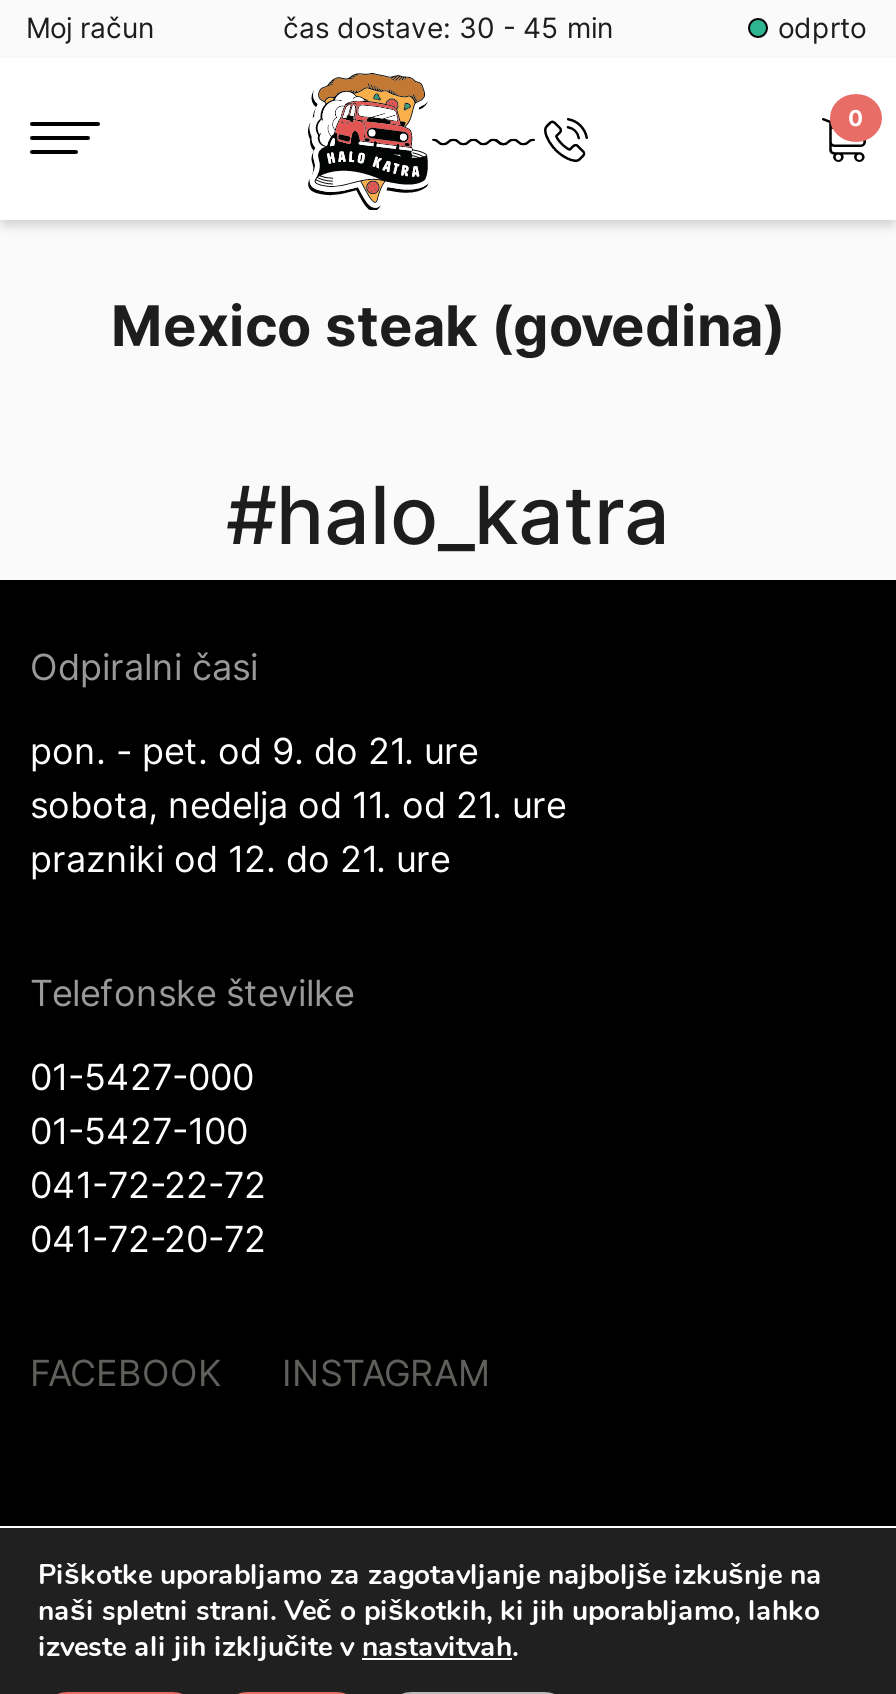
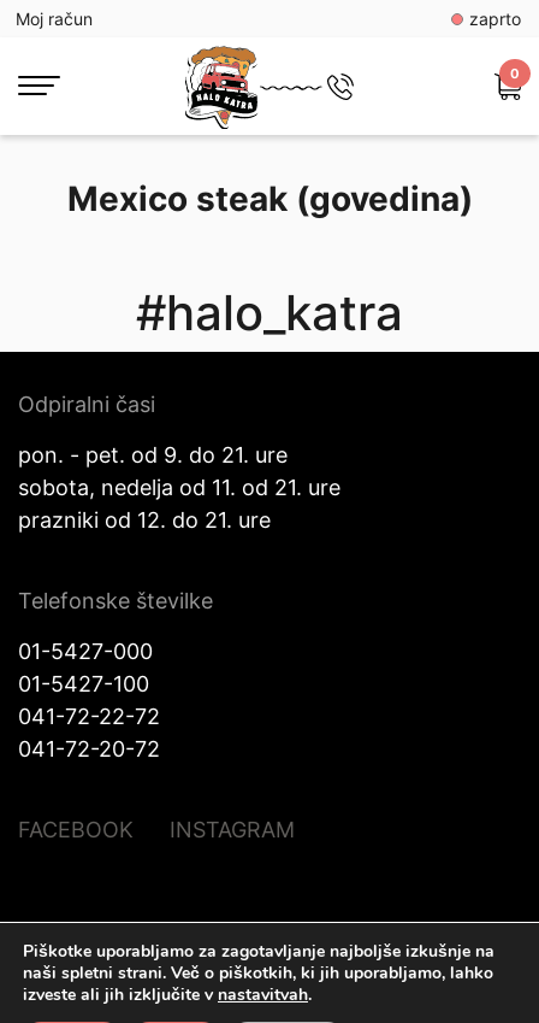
[283,10,866,44] čas dostave: 30 - 45 min | odprto -> [469,8,521,29] zaprto

